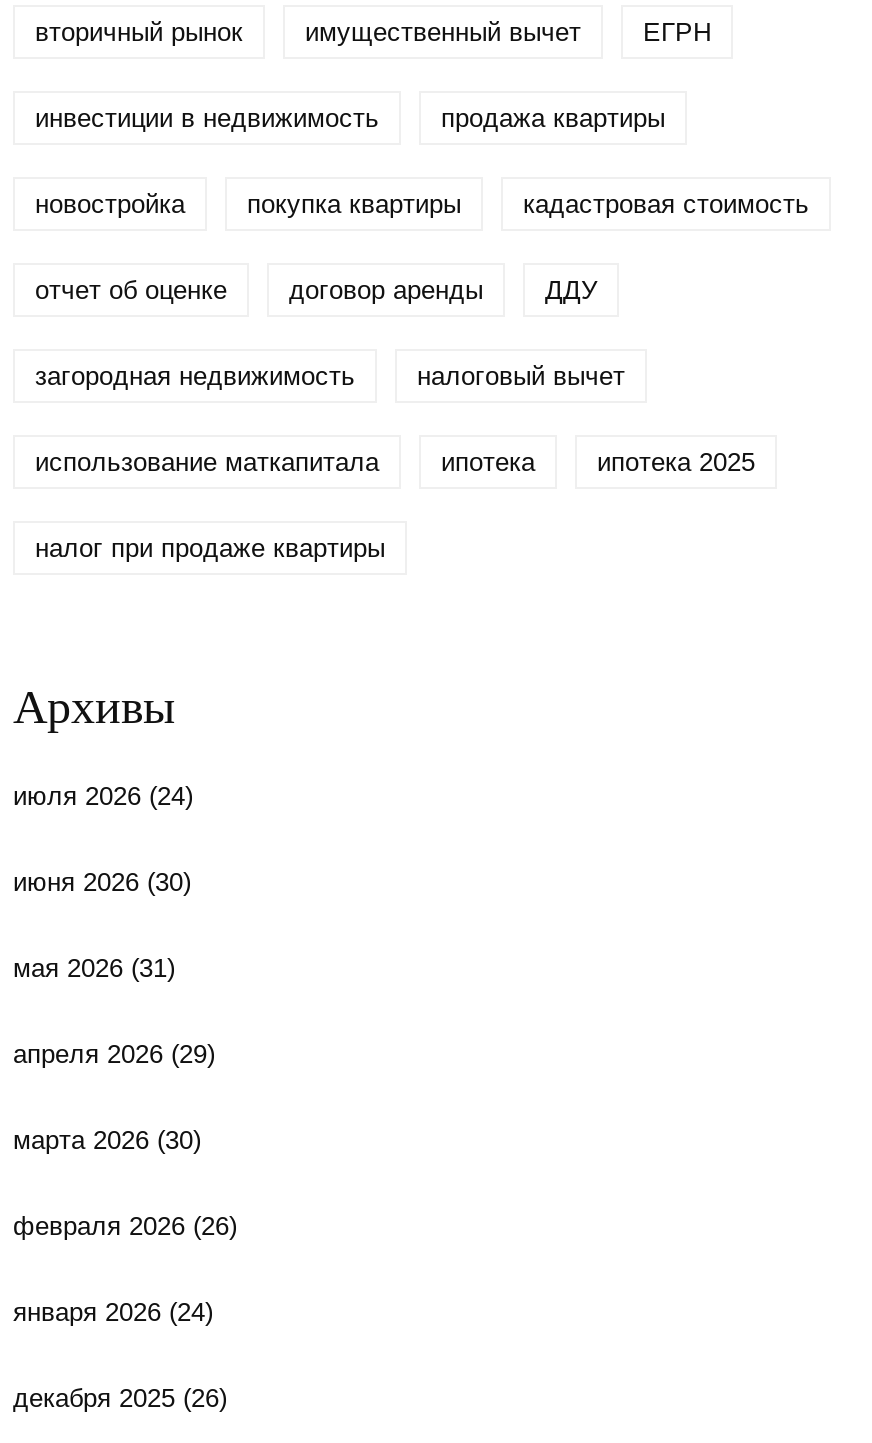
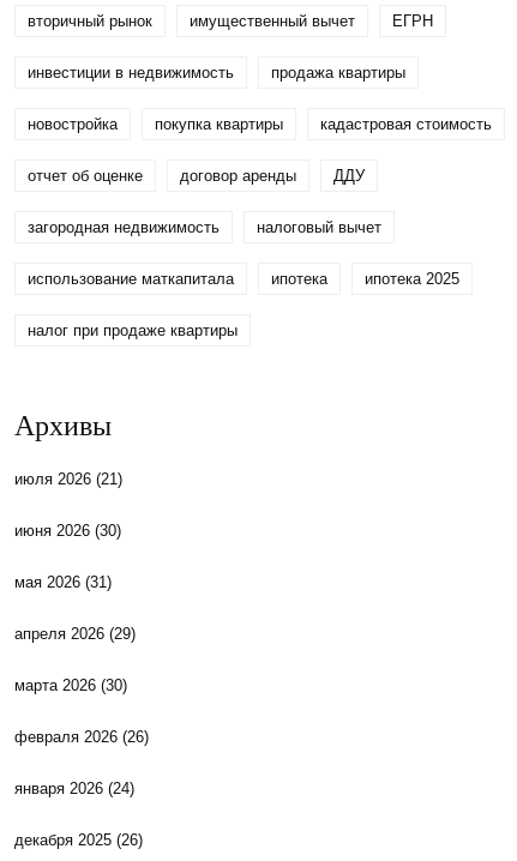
[13,781,193,811] июля 2026 (24) -> [14,470,122,488] июля 2026 (21)

